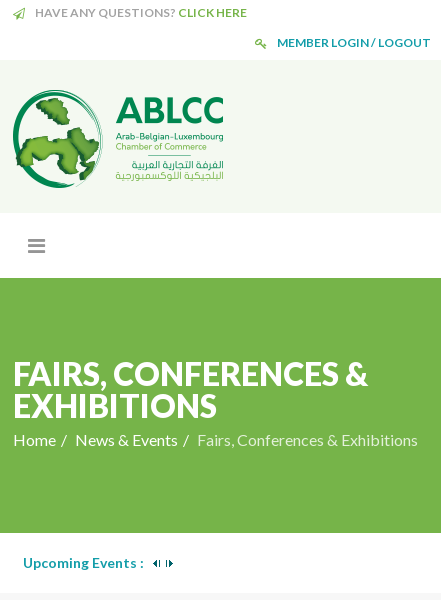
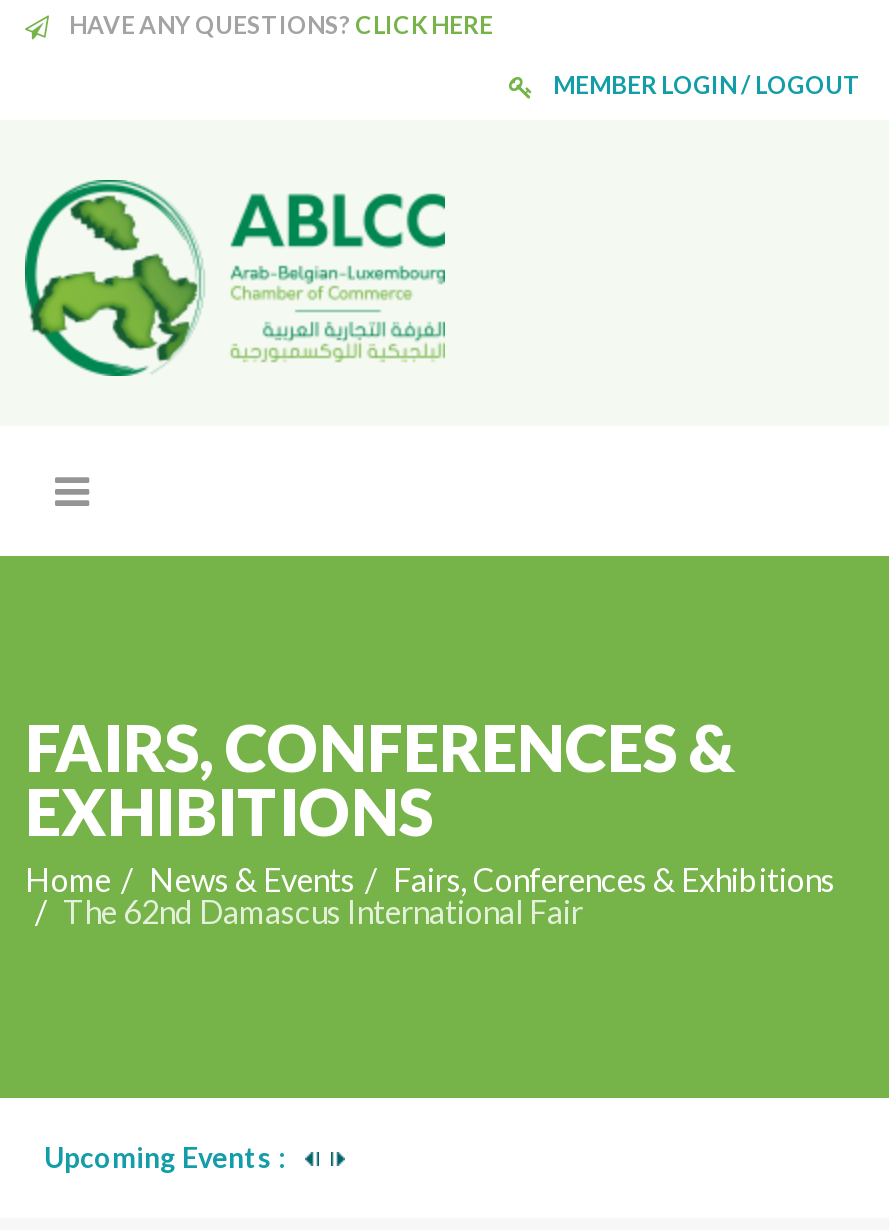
none -> [63,892,583,930] The 62nd Damascus International Fair

